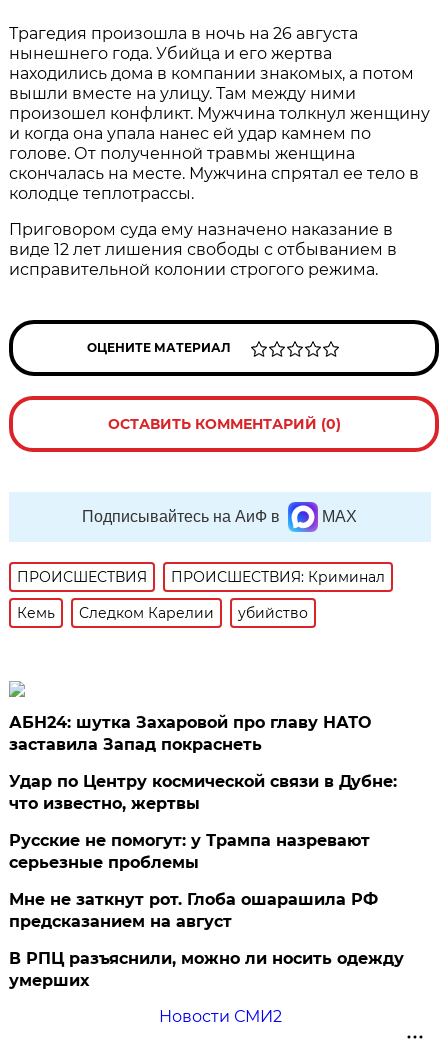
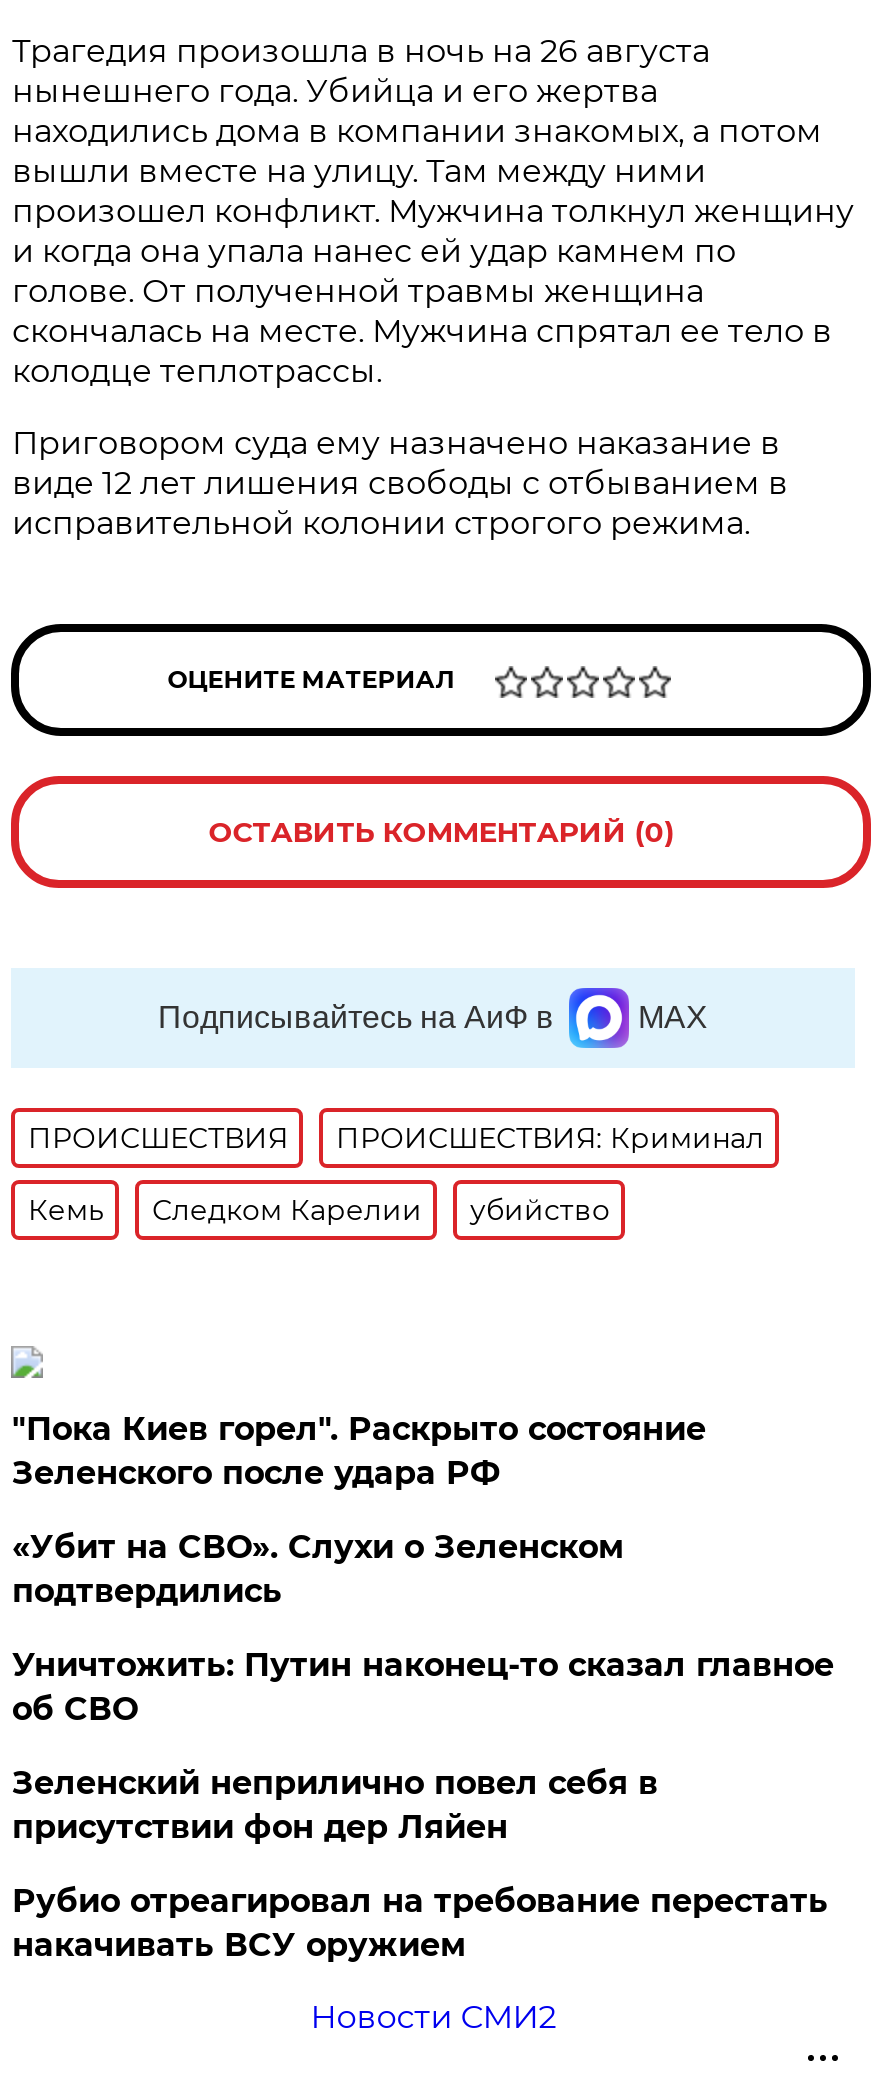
[9,713,371,754] АБН24: шутка Захаровой про главу НАТО | заставила Запад покраснеть -> [12,1410,706,1492] "Пока Киев горел". Раскрыто состояние | Зеленского после удара РФ
[9,772,397,813] Удар по Центру космической связи в Дубне: | что известно, жертвы -> [12,1528,624,1610] «Убит на СВО». Слухи о Зеленском | подтвердились
[9,831,370,872] Русские не помогут: у Трампа назревают | серьезные проблемы -> [12,1646,834,1728] Уничтожить: Путин наконец-то сказал главное | об СВО
[9,890,378,931] Мне не заткнут рот. Глоба ошарашила РФ | предсказанием на август -> [12,1764,658,1846] Зеленский неприлично повел cебя в | присутствии фон дер Ляйен
[9,949,404,990] В РПЦ разъяснили, можно ли носить одежду | умерших -> [12,1882,828,1964] Рубио отреагировал на требование перестать | накачивать ВСУ оружием

